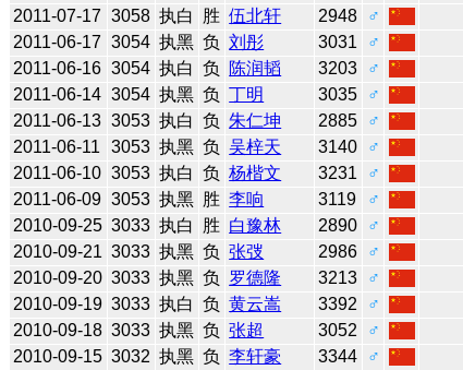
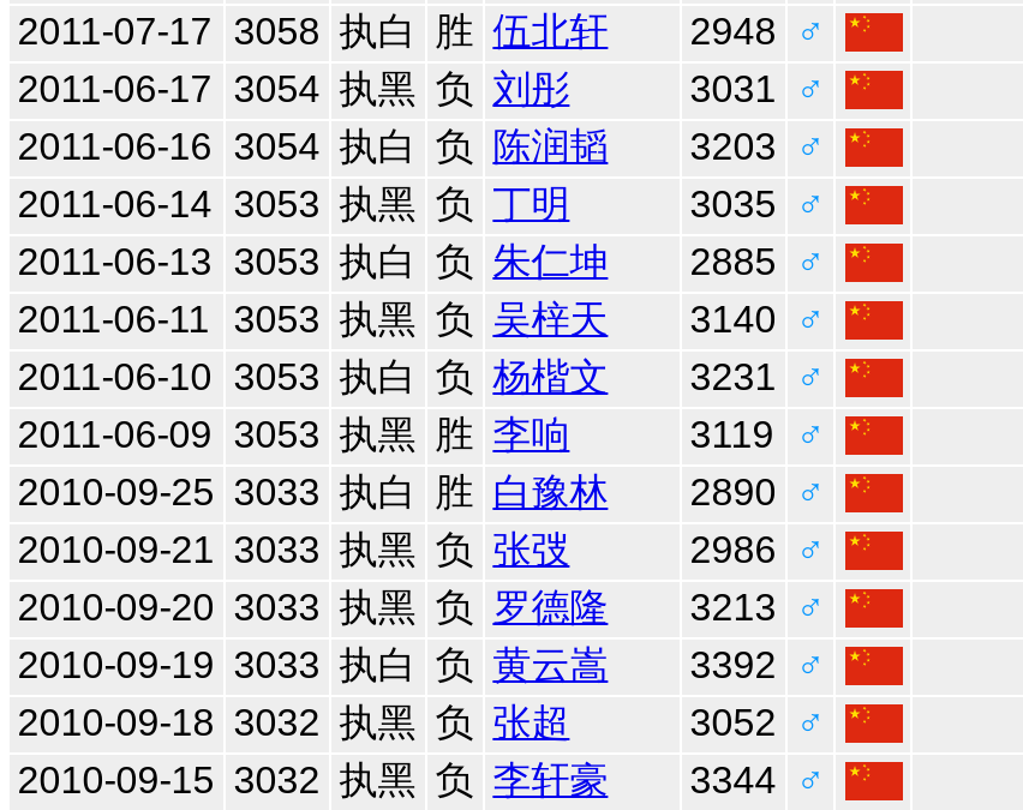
[13,85,264,103] 2011-06-14 3054 执黑 负 丁明 -> [17,183,570,223] 2011-06-14 3053 执黑 负 丁明
[13,320,264,339] 2010-09-18 3033 执黑 负 张超 -> [17,701,570,742] 2010-09-18 3032 执黑 负 张超

